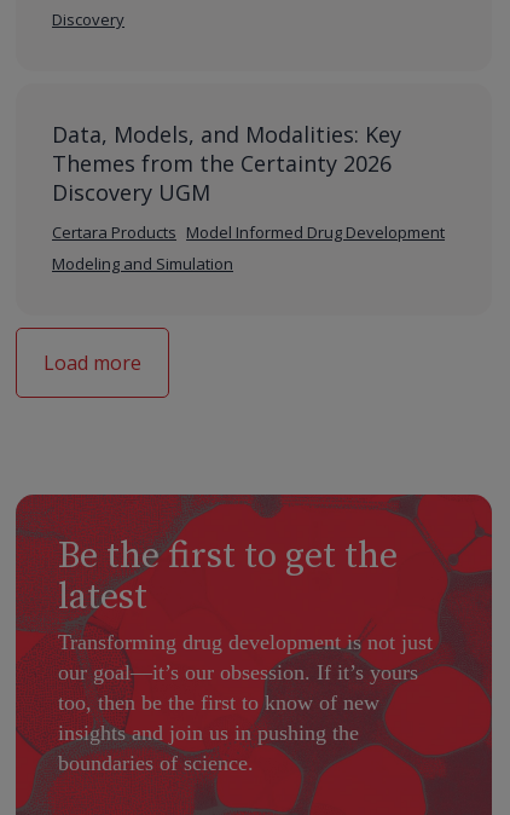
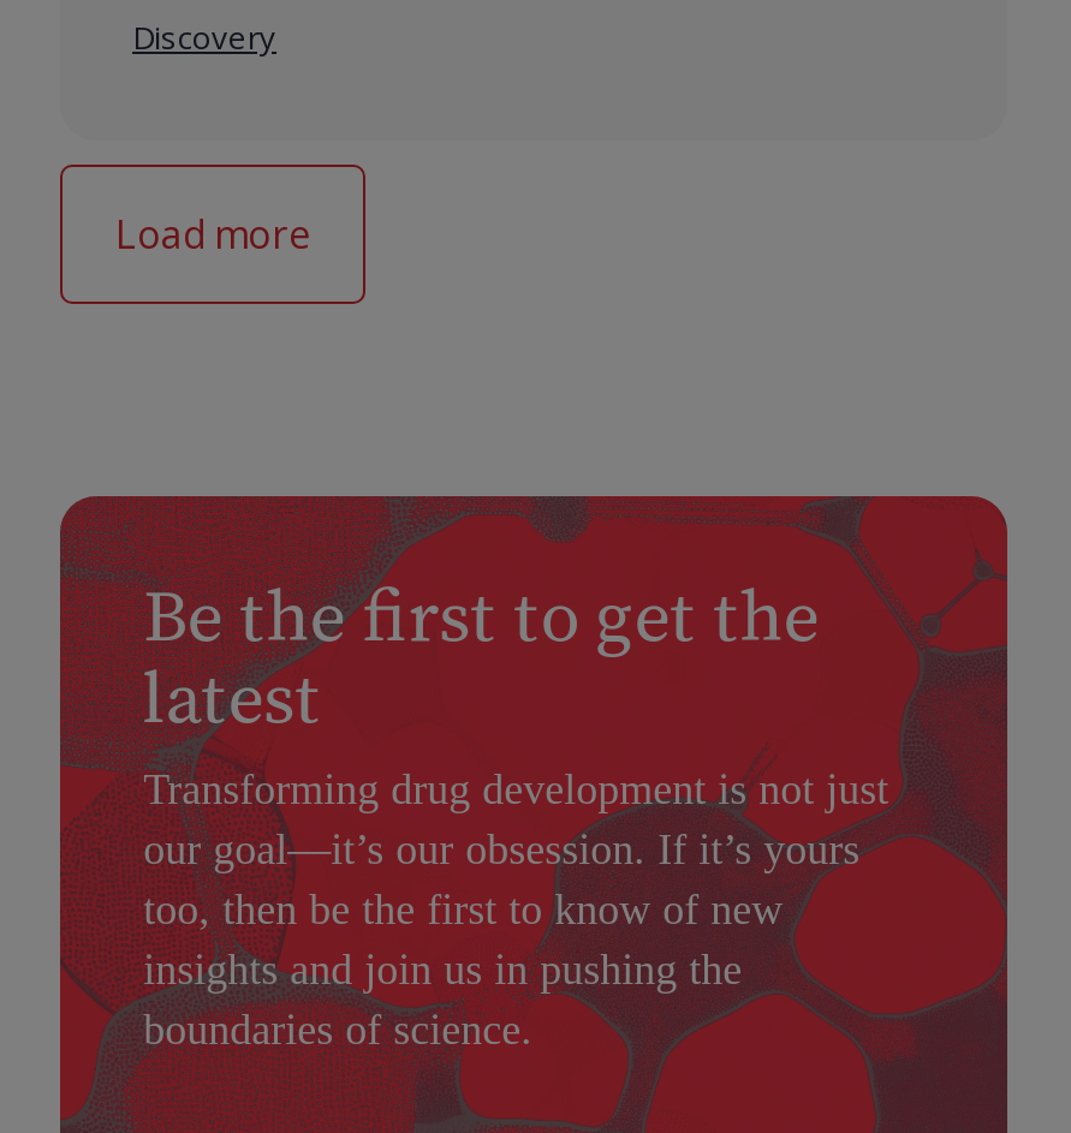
[52,119,445,274] Data, Models, and Modalities: Key | Themes from the Certainty 2026 | Discovery UGM | Certara Products Model Informed Drug Development | Modeling and Simulation -> none

